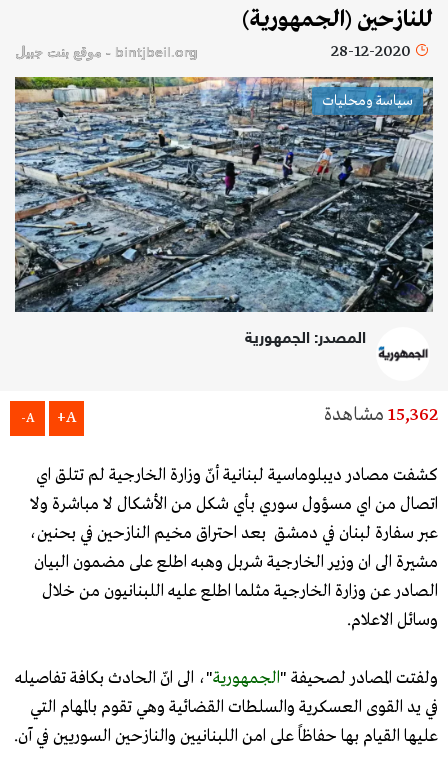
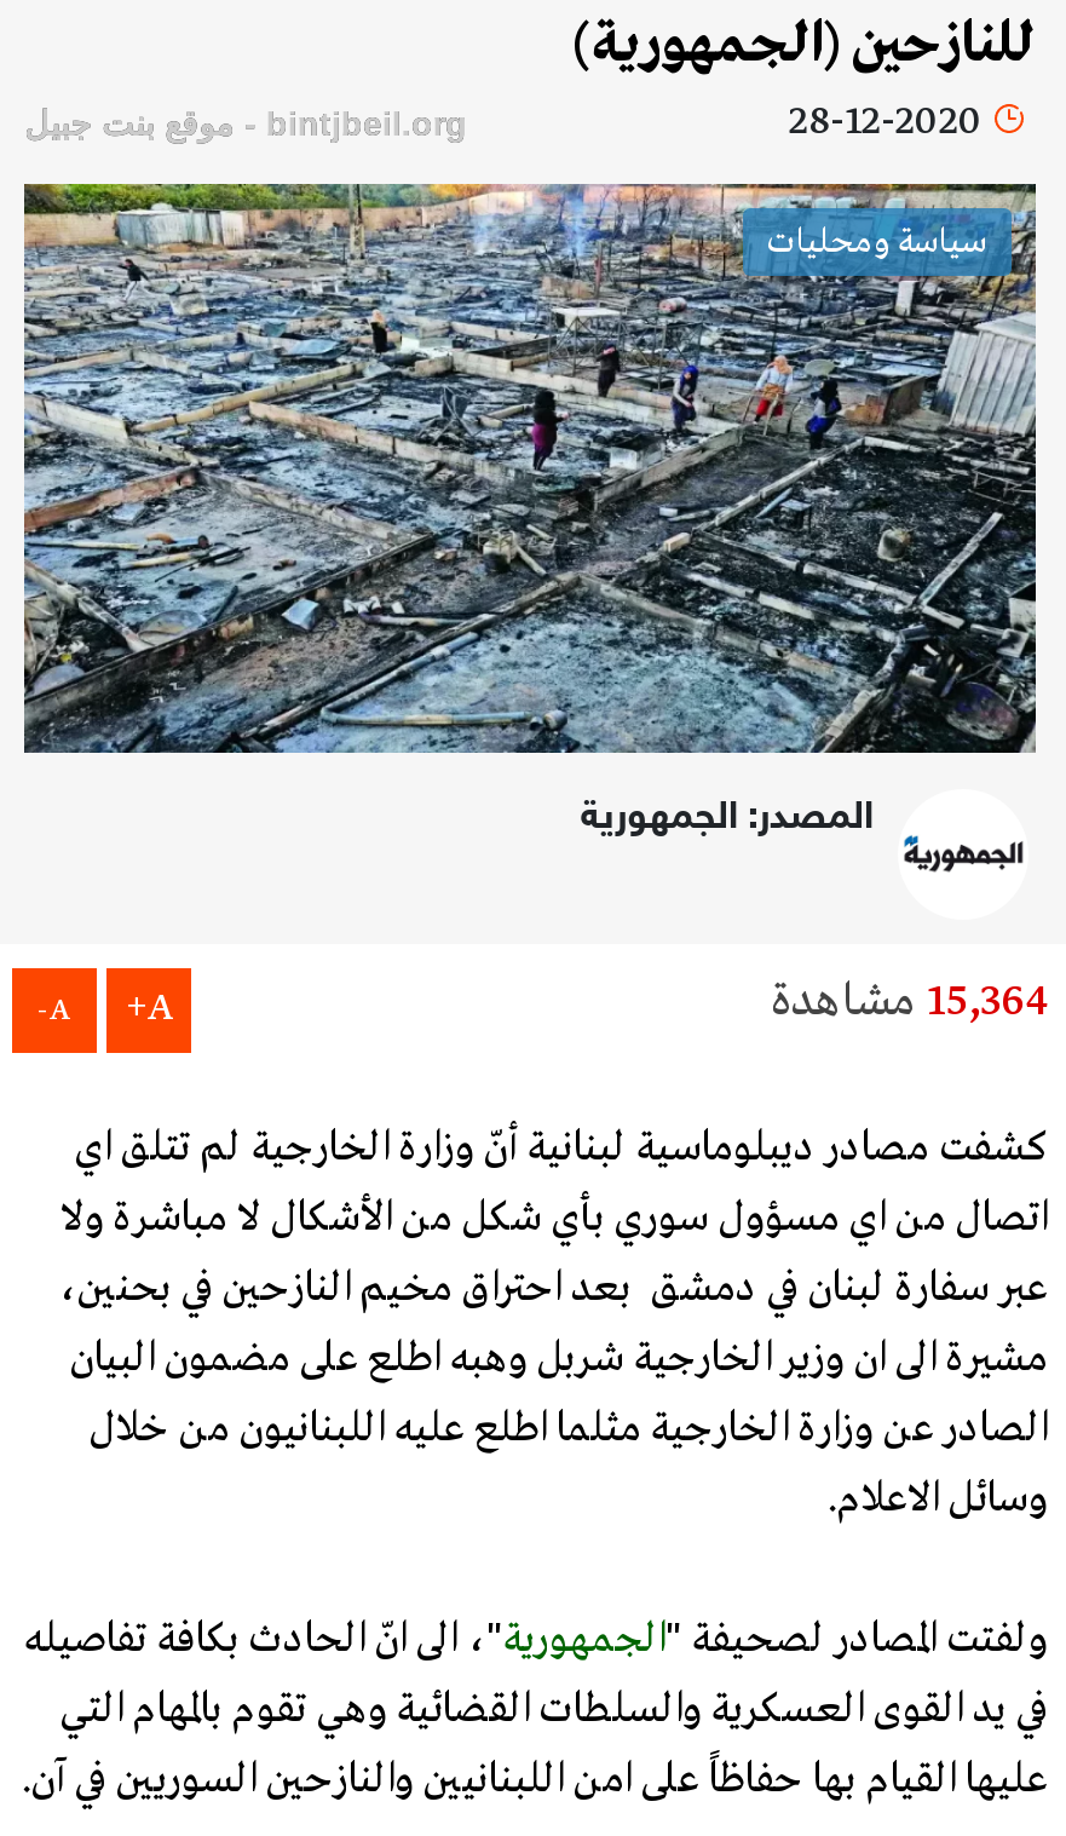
[324,403,438,427] 15,362 مشاهدة -> [772,974,1048,1032] 15,364 مشاهدة

